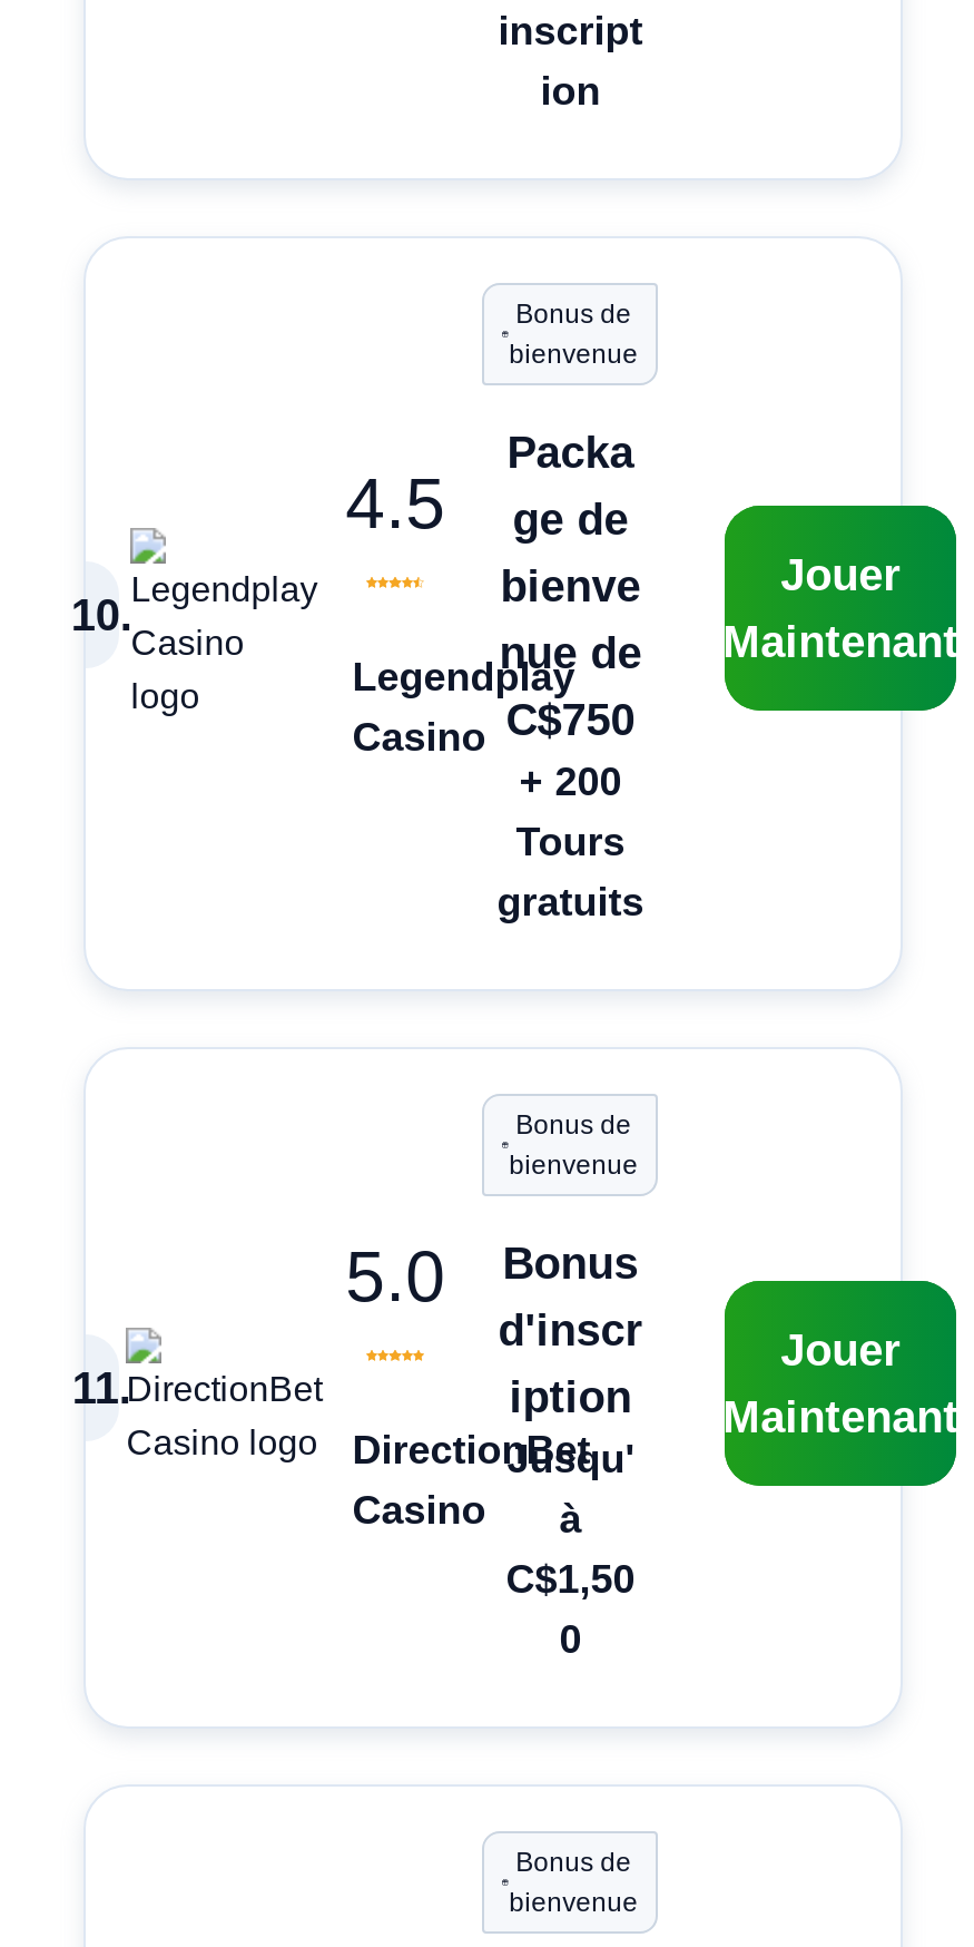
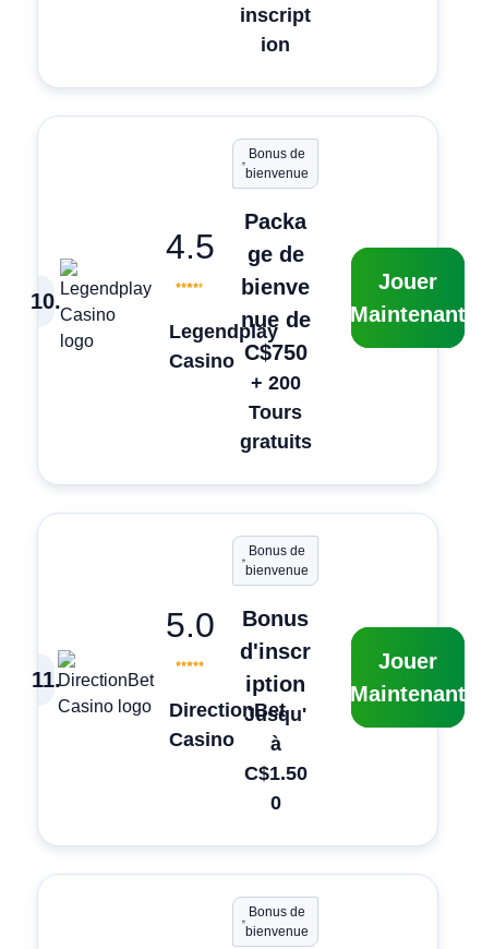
[506,1557,635,1602] C$1,50 -> [244,762,307,784] C$1.50

